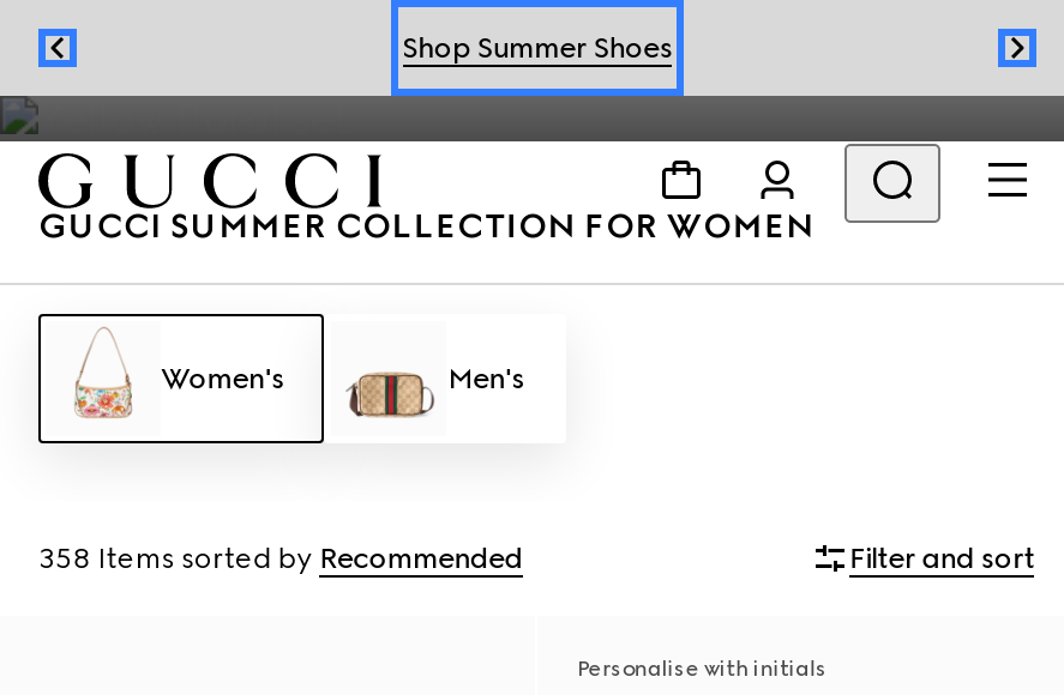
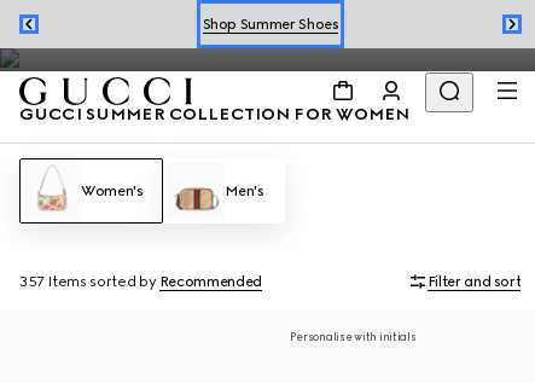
[38,542,523,575] 358 Items sorted by Recommended -> [19,273,262,290] 357 Items sorted by Recommended

